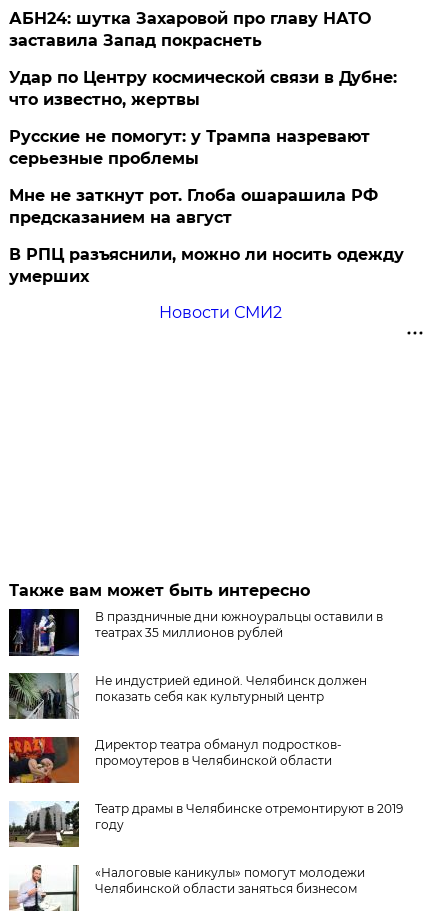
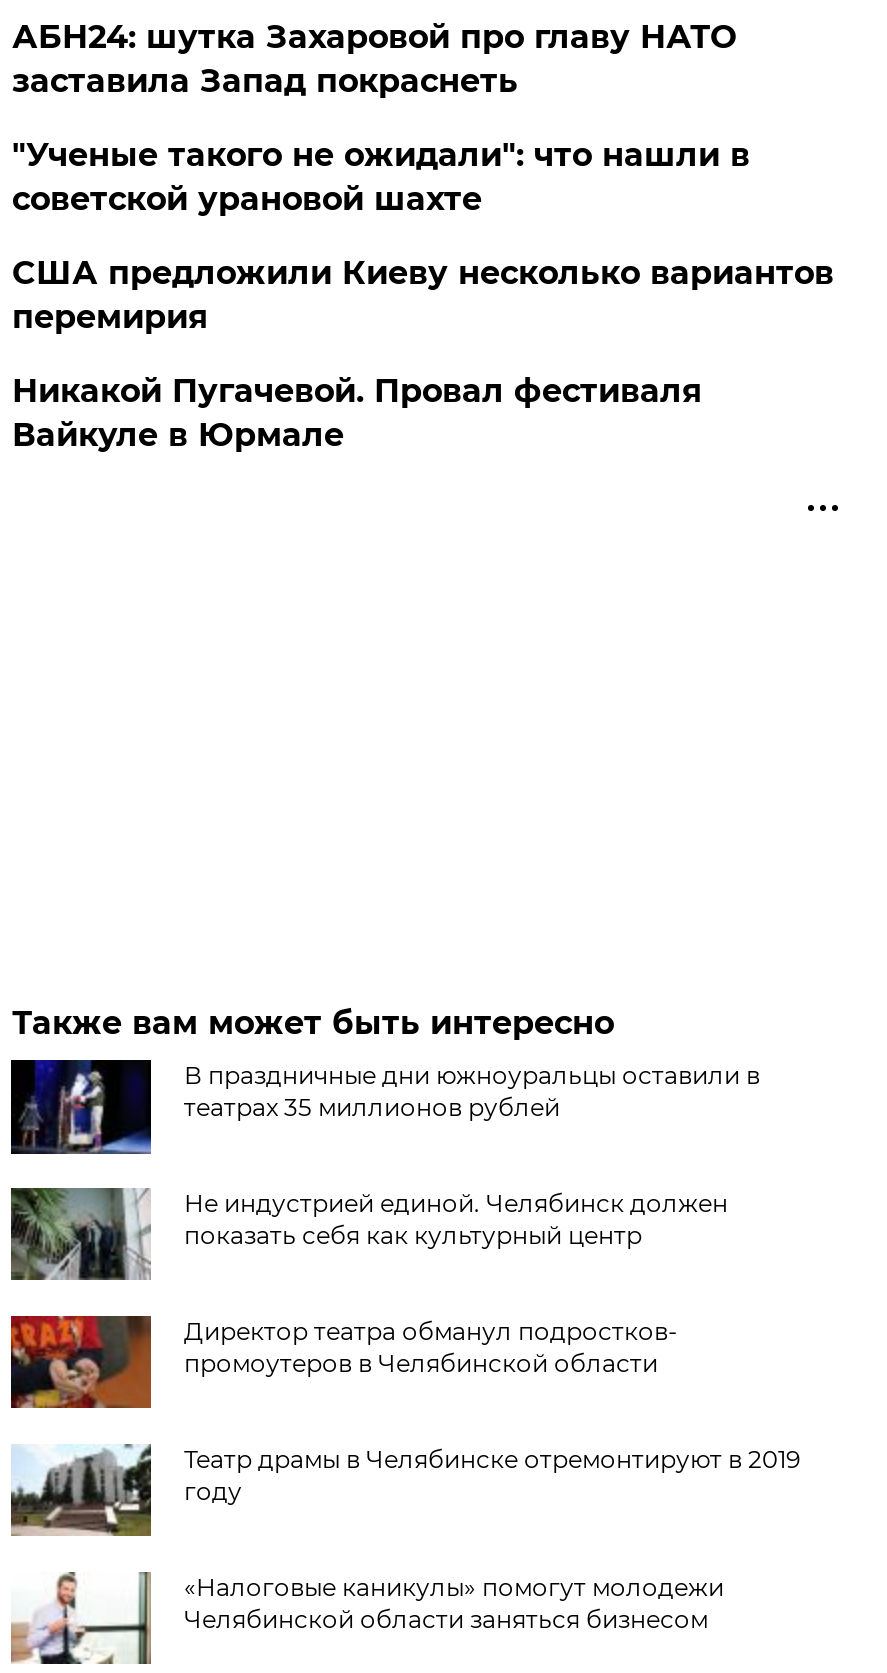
[9,68,404,322] Удар по Центру космической связи в Дубне: | что известно, жертвы | Русские не помогут: у Трампа назревают | серьезные проблемы | Мне не заткнут рот. Глоба ошарашила РФ | предсказанием на август | В РПЦ разъяснили, можно ли носить одежду | умерших | Новости СМИ2 -> [12,136,834,454] "Ученые такого не ожидали": что нашли в | советской урановой шахте | США предложили Киеву несколько вариантов | перемирия | Никакой Пугачевой. Провал фестиваля | Вайкуле в Юрмале

